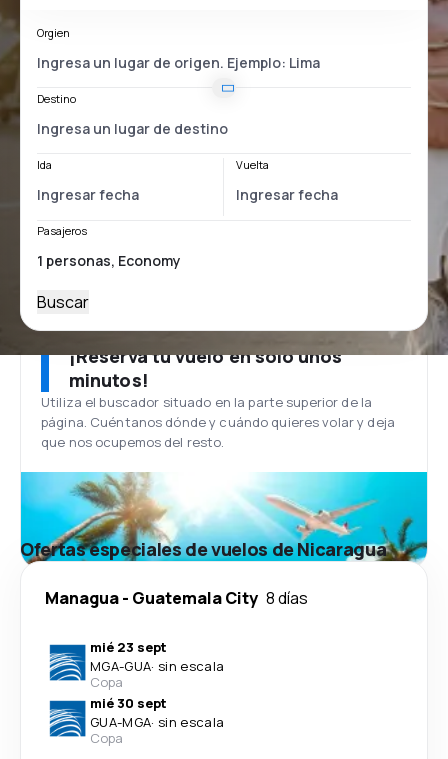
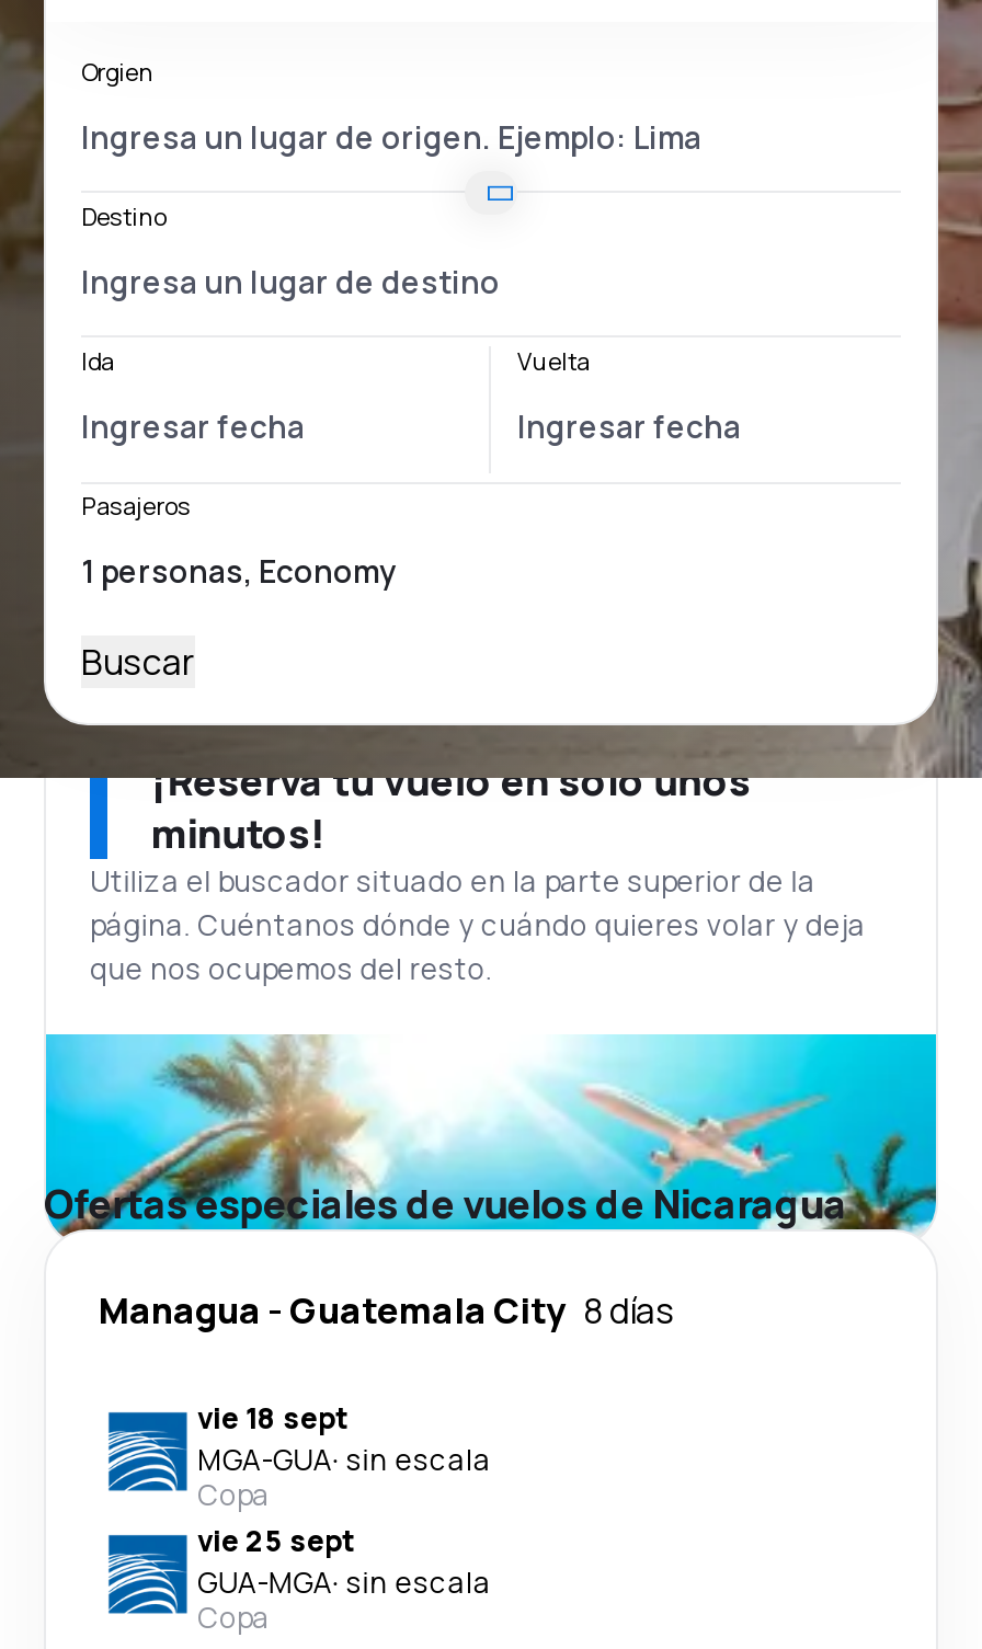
[90,638,167,656] mié 23 sept -> [197,1398,349,1438] vie 18 sept
[90,694,167,712] mié 30 sept -> [197,1521,355,1560] vie 25 sept

